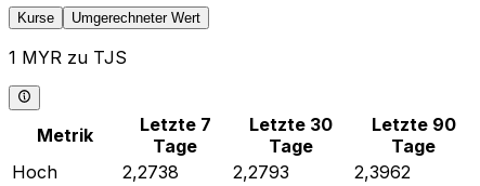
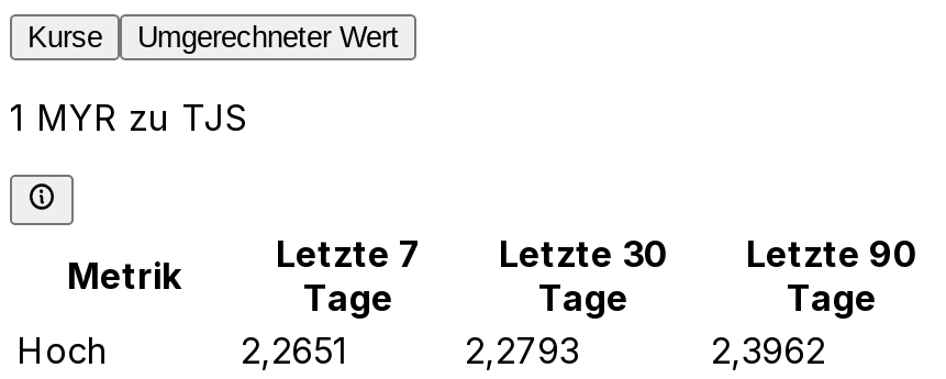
[122,161,179,182] 2,2738 -> [241,328,348,372] 2,2651

